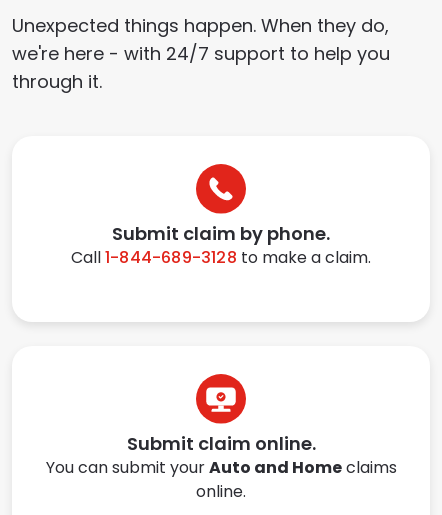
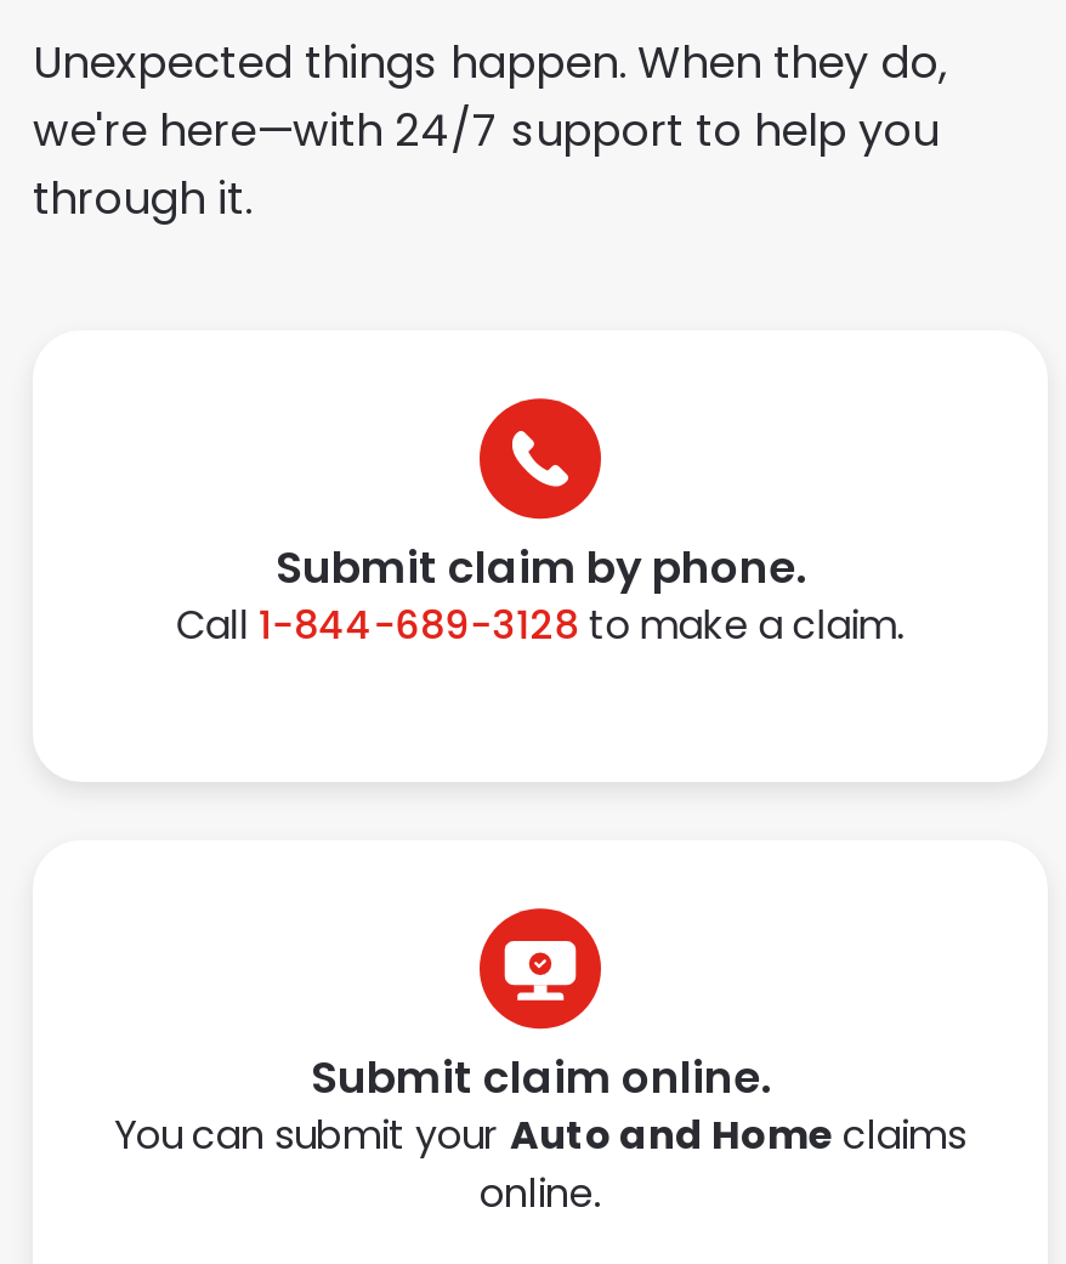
[12,41,390,66] we're here - with 24/7 support to help you -> [33,100,939,160] we're here—with 24/7 support to help you

